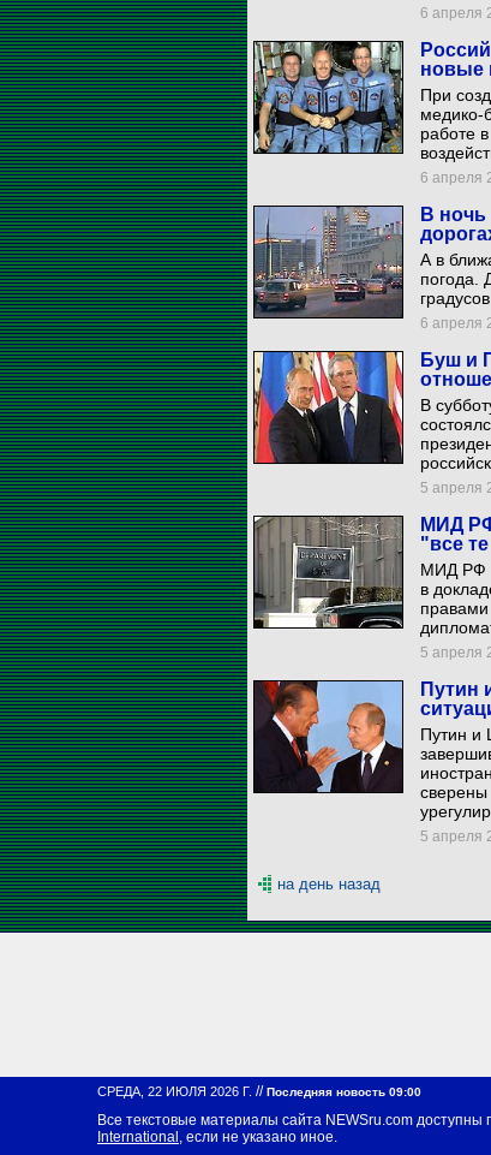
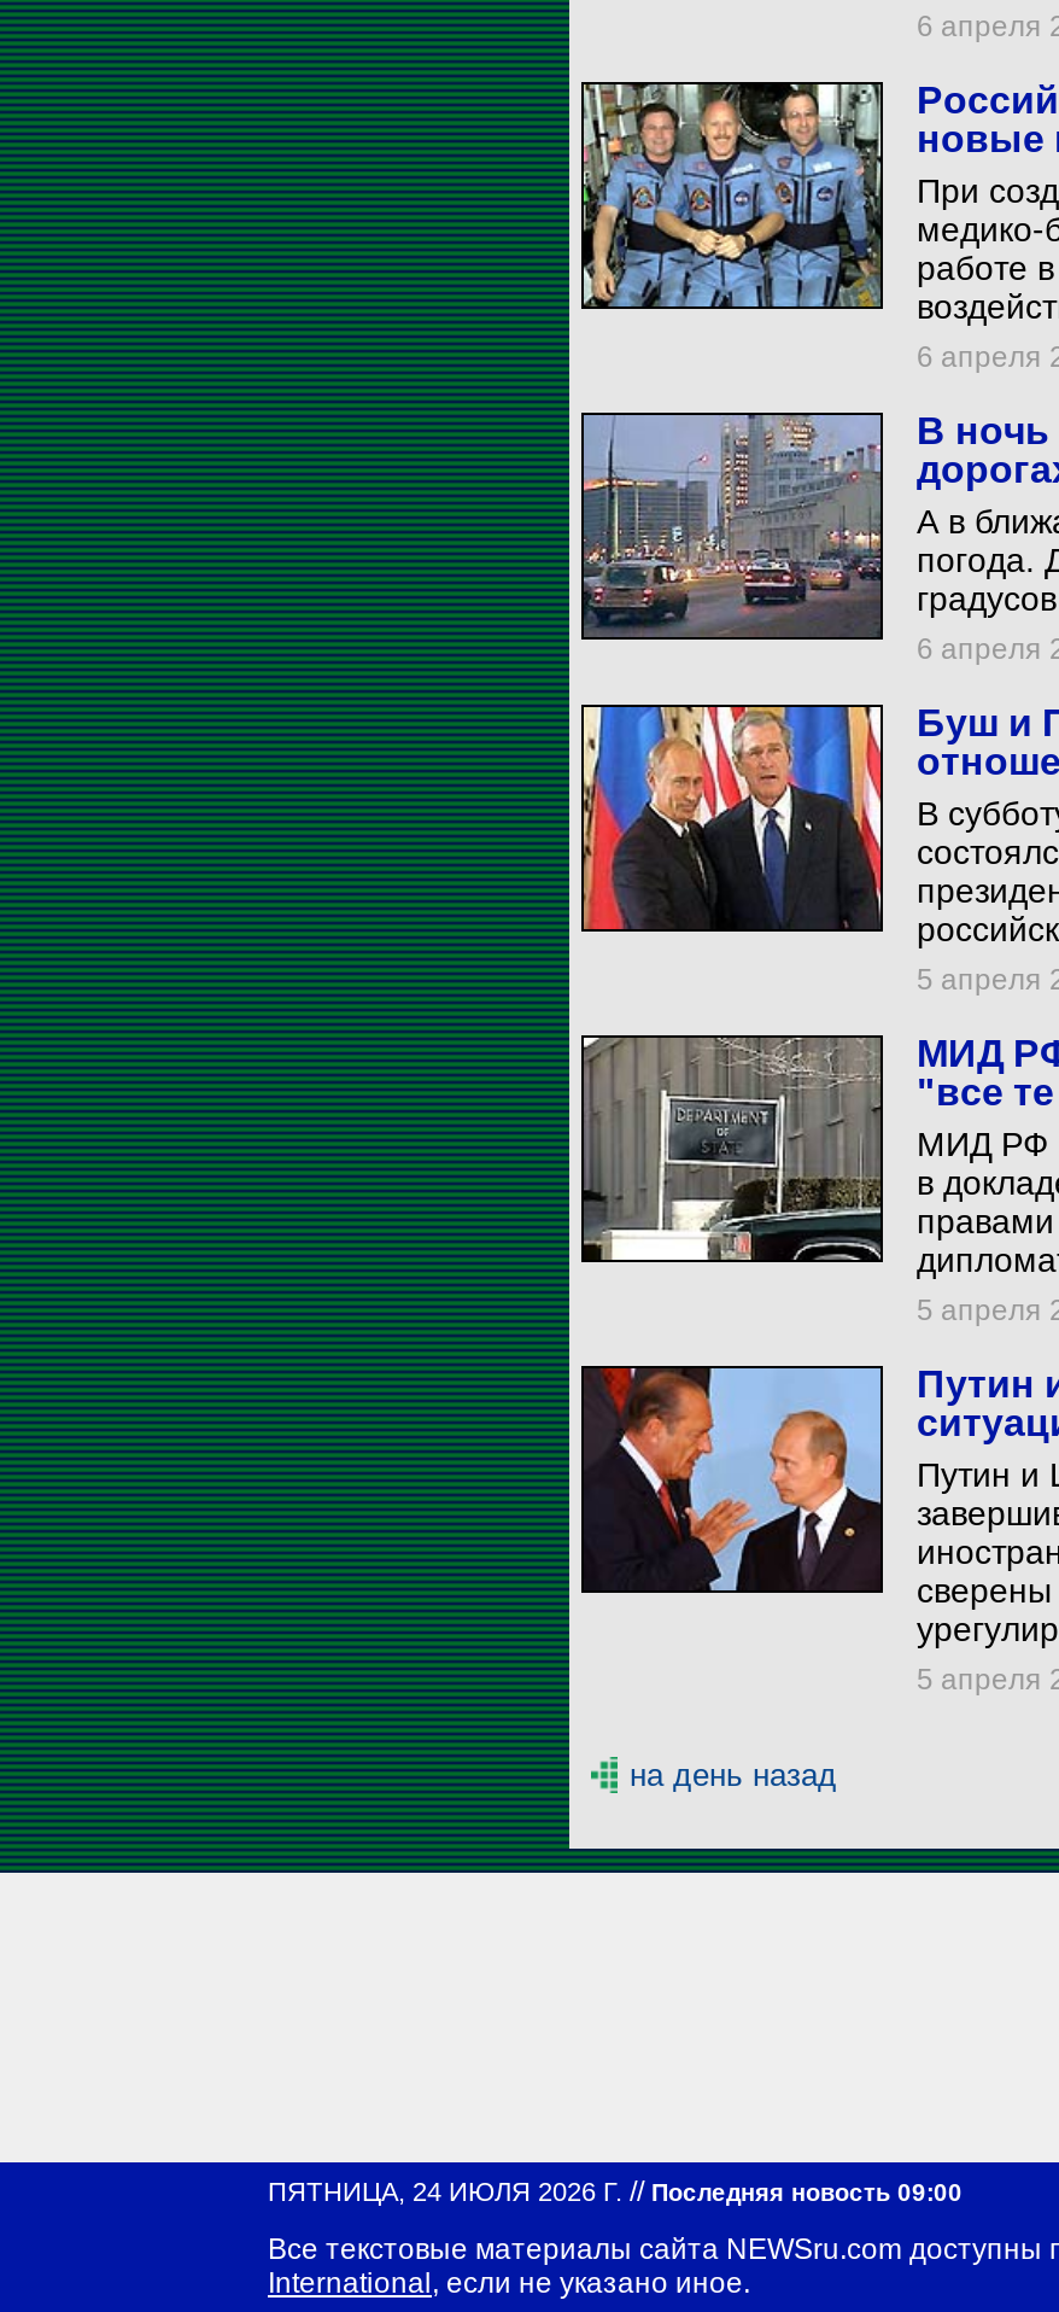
[97,1083,421,1100] СРЕДА, 22 ИЮЛЯ 2026 Г. // Последняя новость 09:00 -> [268,2174,963,2208] ПЯТНИЦА, 24 ИЮЛЯ 2026 Г. // Последняя новость 09:00

